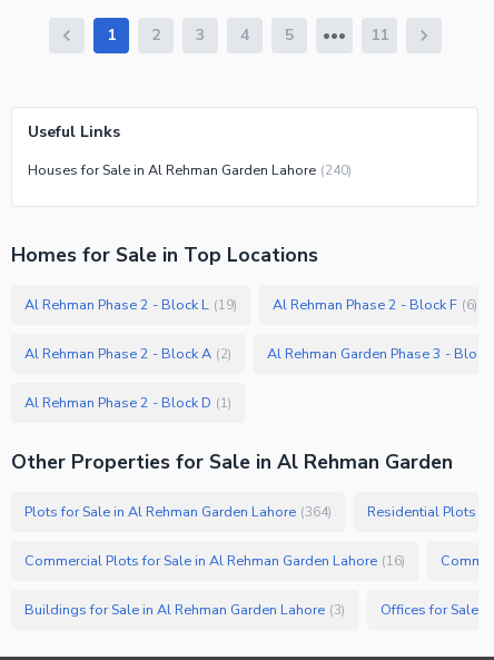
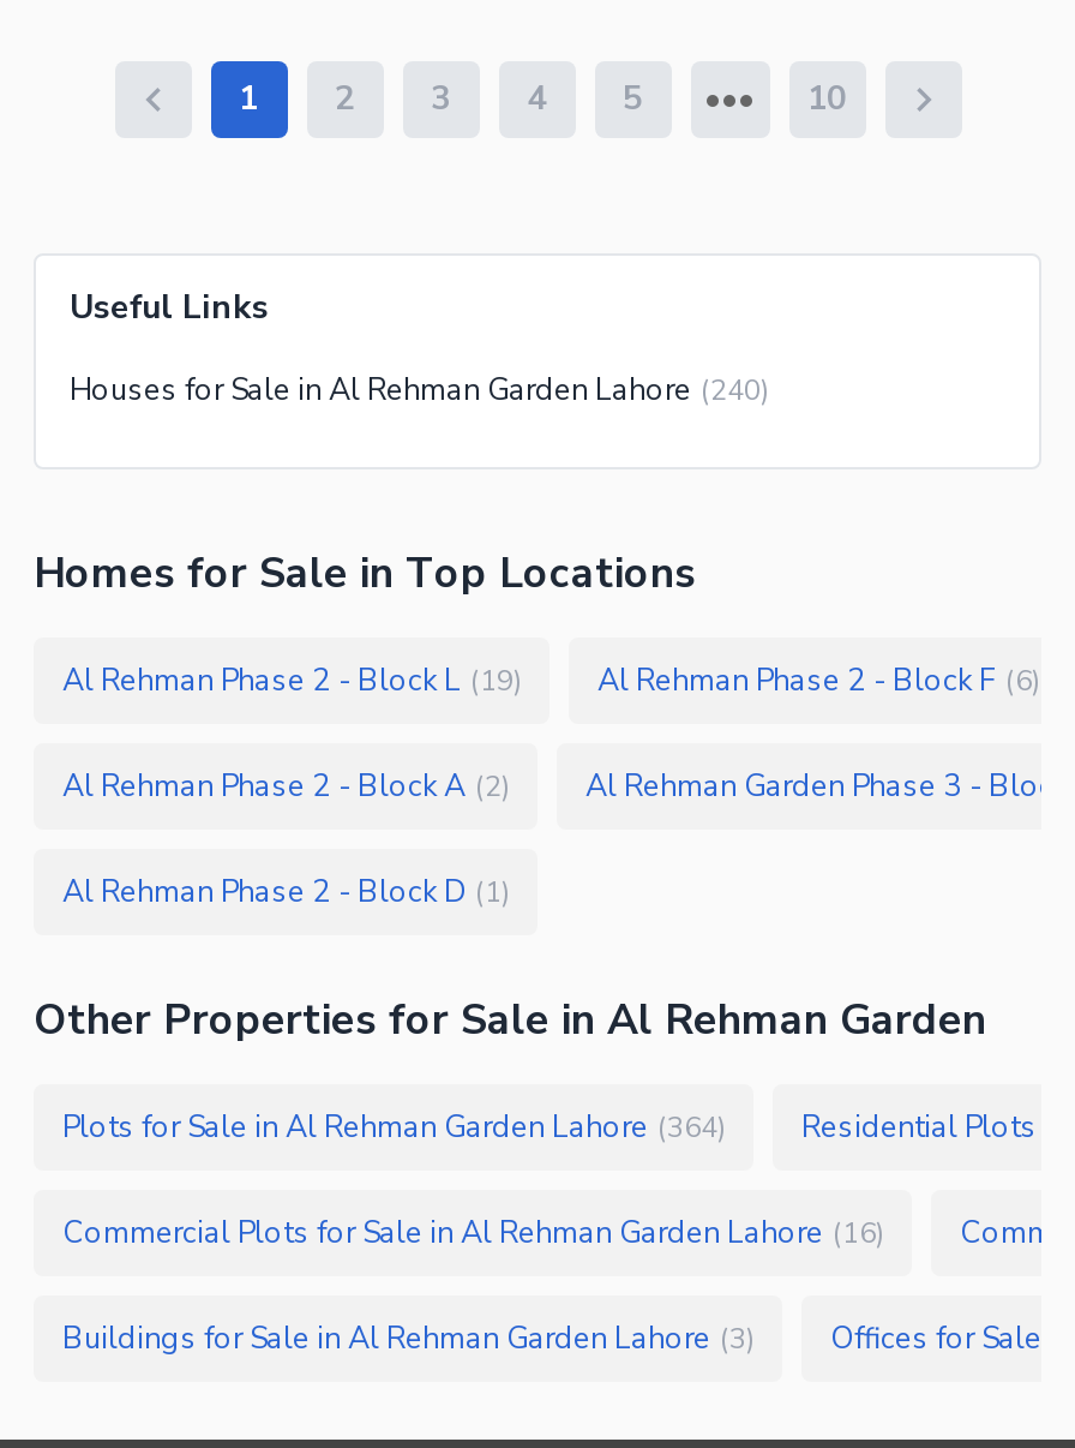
[370,24,388,46] 11 -> [807,76,846,121] 10

